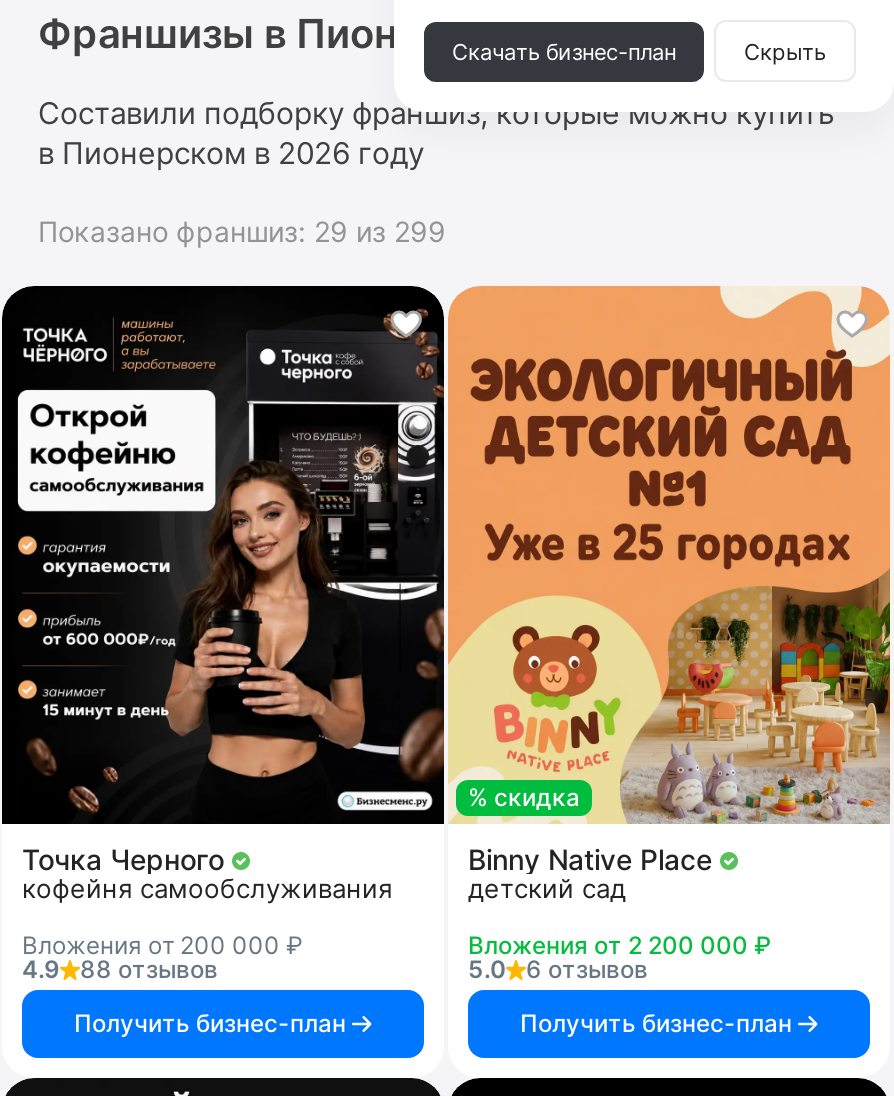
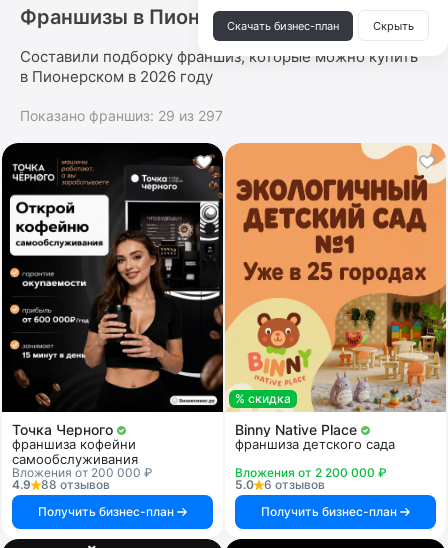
[38,214,446,248] Показано франшиз: 29 из 299 -> [20,107,223,124] Показано франшиз: 29 из 297
[22,872,392,904] кофейня самообслуживания -> [12,436,138,467] франшиза кофейни | самообслуживания
[468,872,626,904] детский сад -> [235,436,395,452] франшиза детского сада

